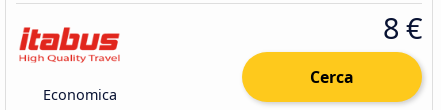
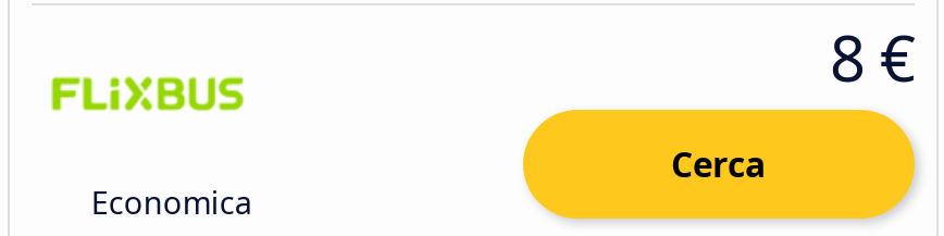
[18,26,121,63] [image] -> [40,55,258,132] [image]

